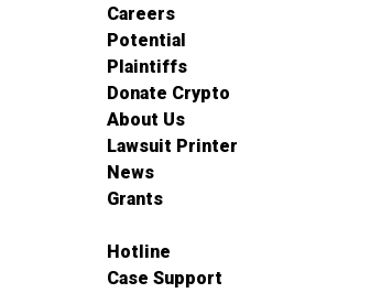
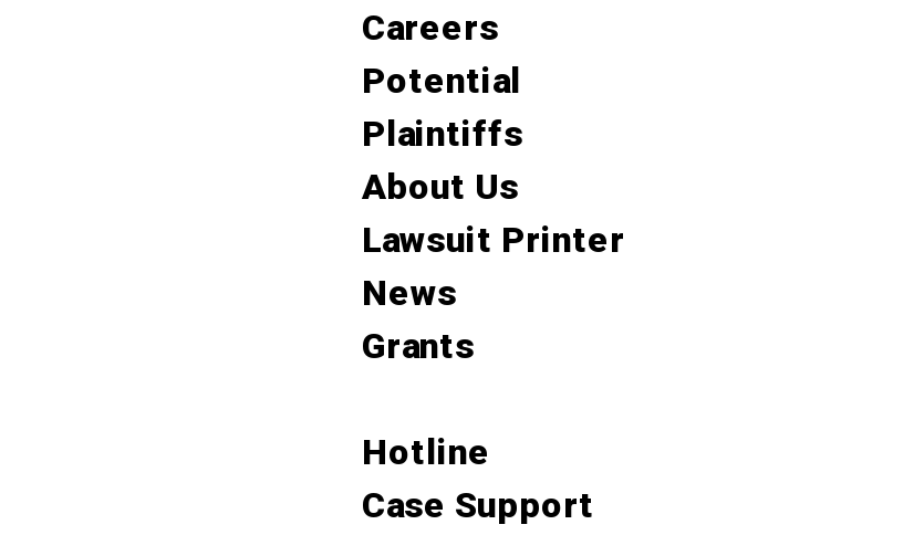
[106,83,230,104] Donate Crypto -> none

